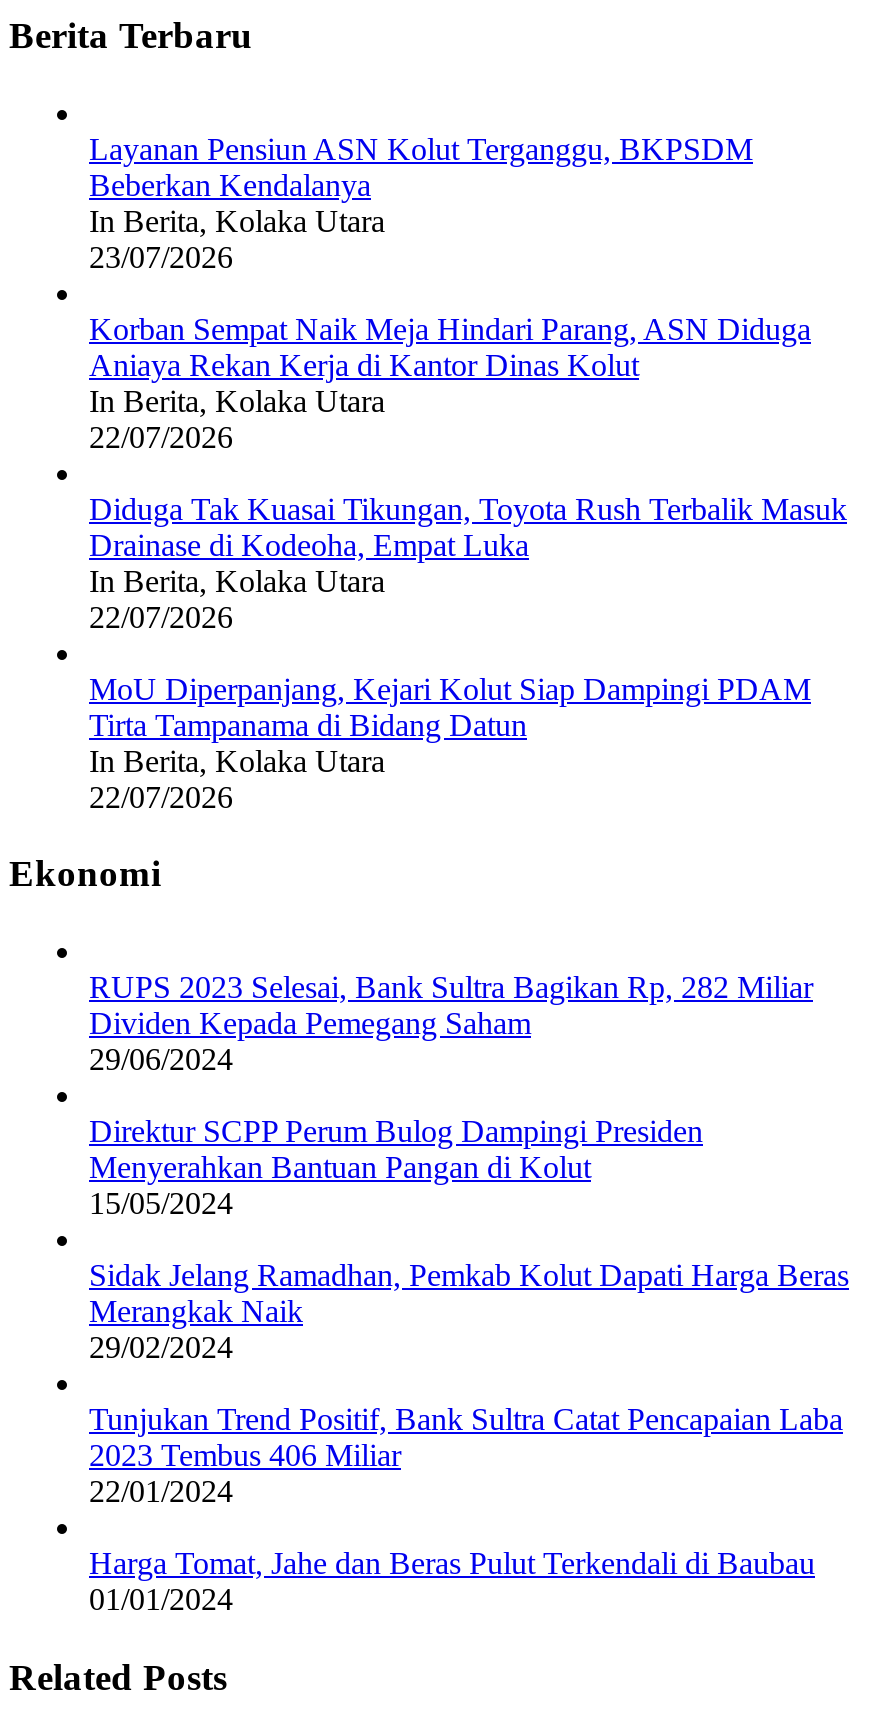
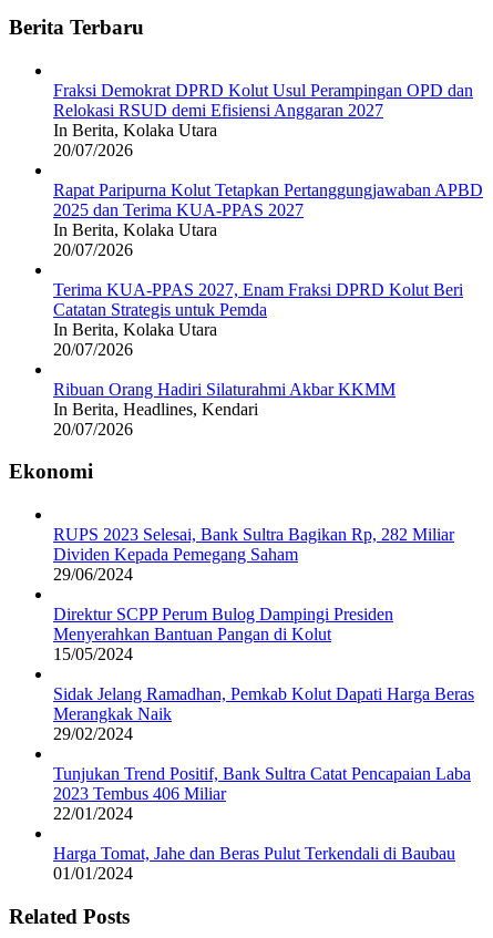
[89,131,753,201] Layanan Pensiun ASN Kolut Terganggu, BKPSDM | Beberkan Kendalanya -> [53,80,473,119] Fraksi Demokrat DPRD Kolut Usul Perampingan OPD dan | Relokasi RSUD demi Efisiensi Anggaran 2027
[89,239,233,273] 23/07/2026 -> [53,140,133,159] 20/07/2026
[89,311,811,381] Korban Sempat Naik Meja Hindari Parang, ASN Diduga | Aniaya Rekan Kerja di Kantor Dinas Kolut -> [53,180,483,219] Rapat Paripurna Kolut Tetapkan Pertanggungjawaban APBD | 2025 dan Terima KUA-PPAS 2027
[89,419,233,453] 22/07/2026 -> [53,240,133,259] 20/07/2026
[89,491,847,561] Diduga Tak Kuasai Tikungan, Toyota Rush Terbalik Masuk | Drainase di Kodeoha, Empat Luka -> [53,280,463,318] Terima KUA-PPAS 2027, Enam Fraksi DPRD Kolut Beri | Catatan Strategis untuk Pemda
[89,599,233,633] 22/07/2026 -> [53,340,133,358] 20/07/2026
[89,671,811,813] MoU Diperpanjang, Kejari Kolut Siap Dampingi PDAM | Tirta Tampanama di Bidang Datun | In Berita, Kolaka Utara | 22/07/2026 -> [53,379,396,438] Ribuan Orang Hadiri Silaturahmi Akbar KKMM | In Berita, Headlines, Kendari | 20/07/2026

